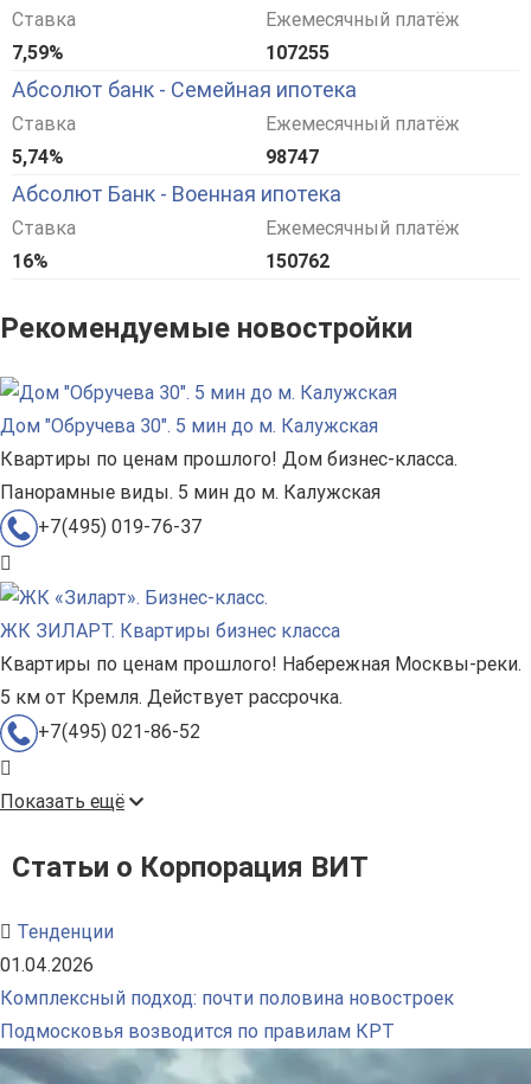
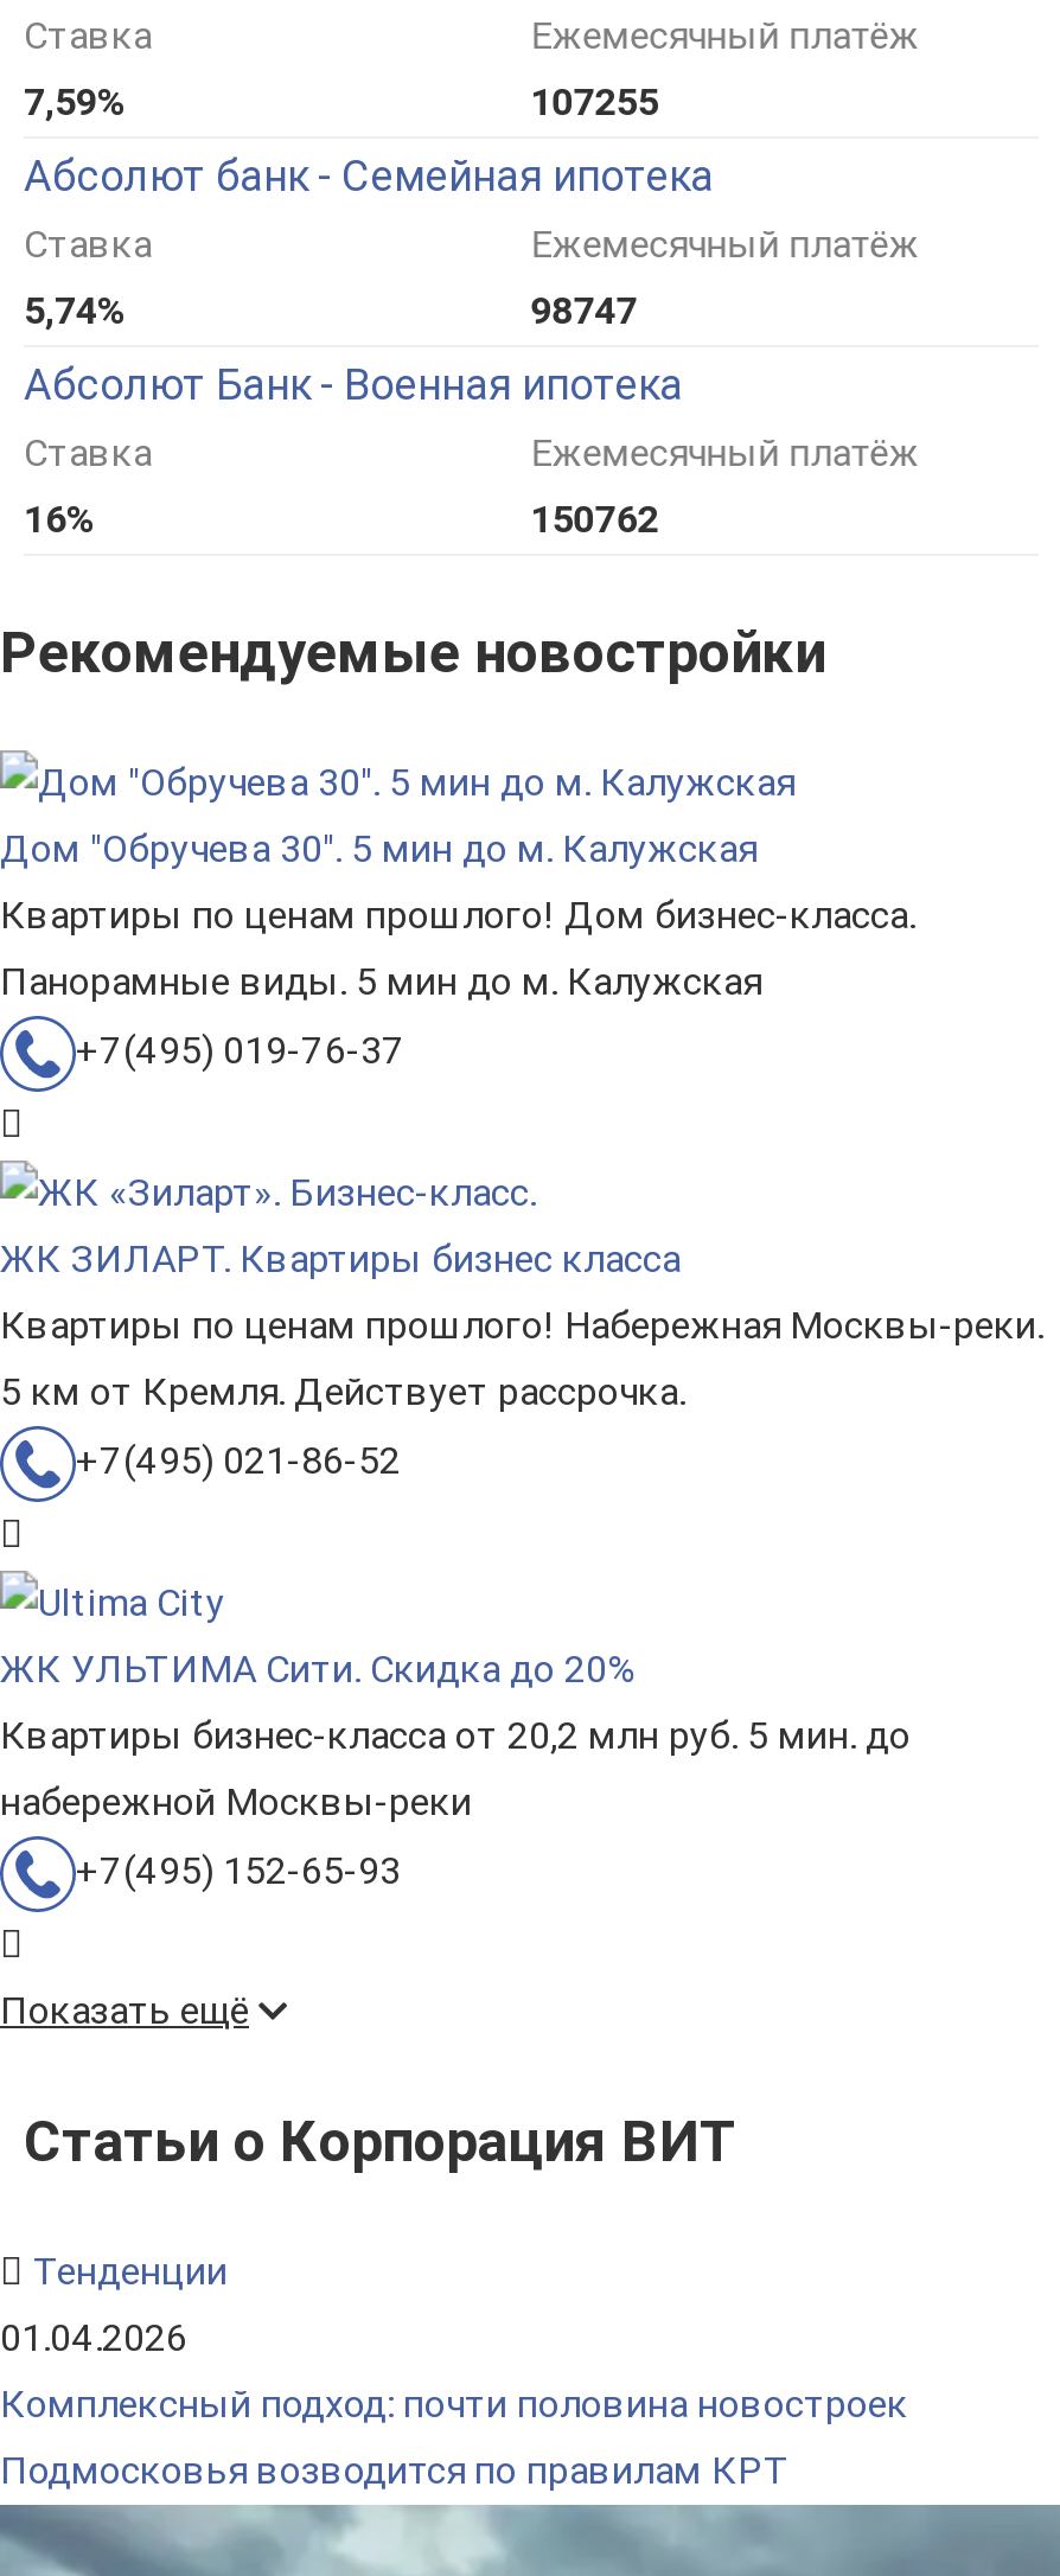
none -> [0,1647,911,1894] ЖК УЛЬТИМА Сити. Скидка до 20% | Квартиры бизнес-класса от 20,2 млн руб. 5 мин. до | набережной Москвы-реки | +7(495) 152-65-93

